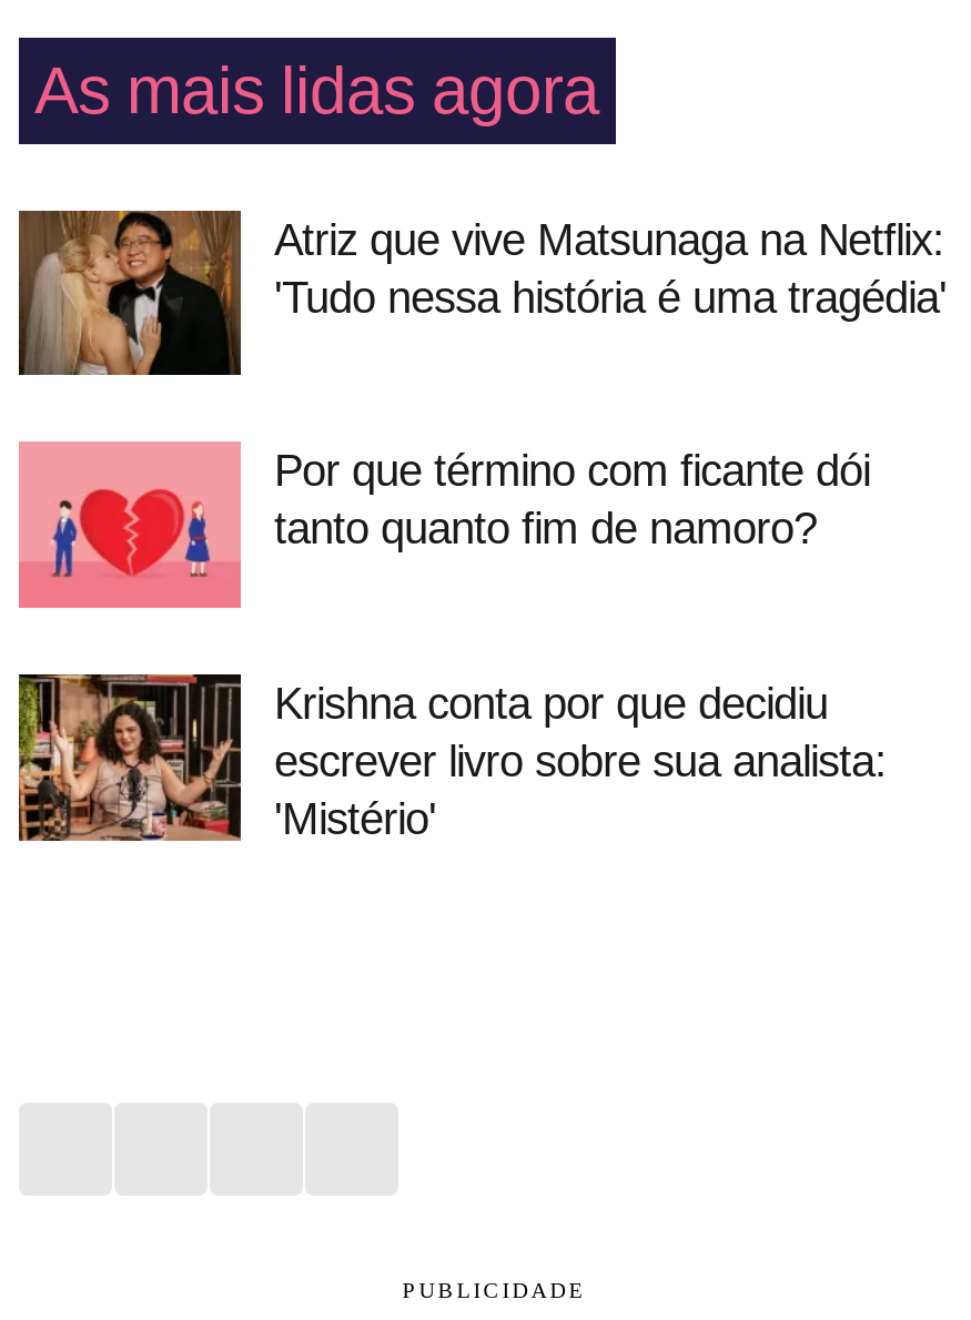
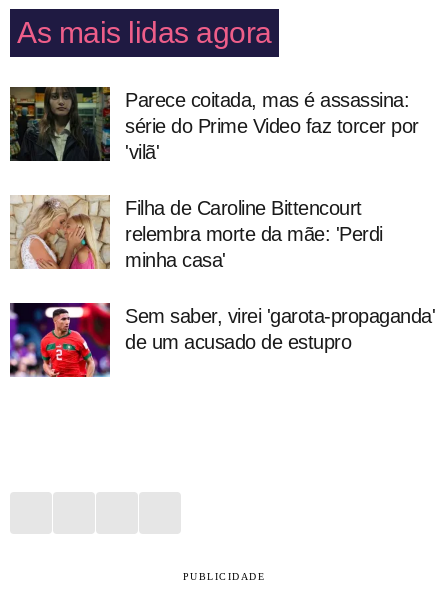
[21,209,947,377] [image] | Atriz que vive Matsunaga na Netflix: | 'Tudo nessa história é uma tragédia' -> [10,86,418,163] [image] | Parece coitada, mas é assassina: | série do Prime Video faz torcer por | 'vilã'
[19,441,870,608] [image] | Por que término com ficante dói | tanto quanto fim de namoro? -> [9,195,382,271] [image] | Filha de Caroline Bittencourt | relembra morte da mãe: 'Perdi | minha casa'
[17,670,887,847] [image] | Krishna conta por que decidiu | escrever livro sobre sua analista: | 'Mistério' -> [9,298,435,378] [image] | Sem saber, virei 'garota-propaganda' | de um acusado de estupro

